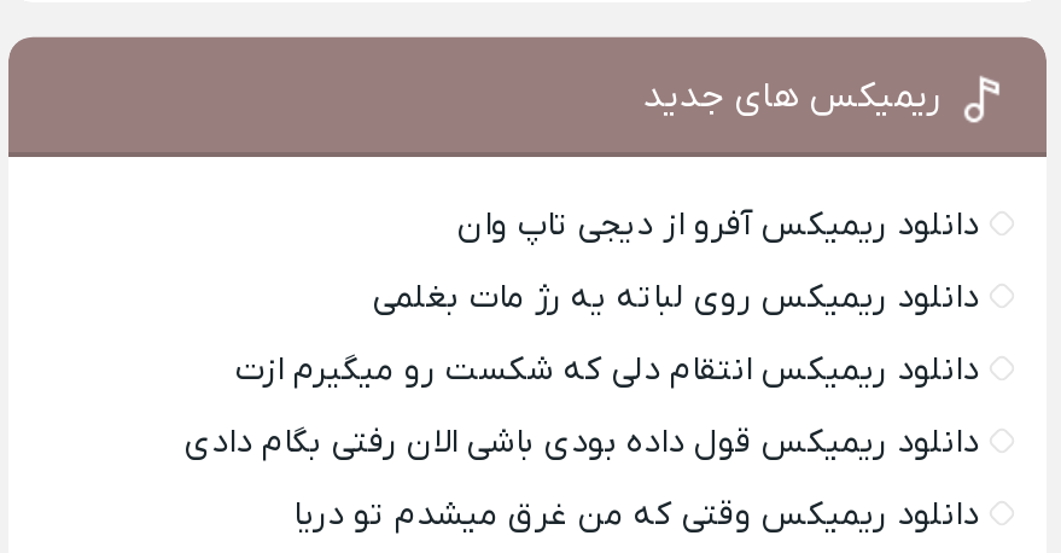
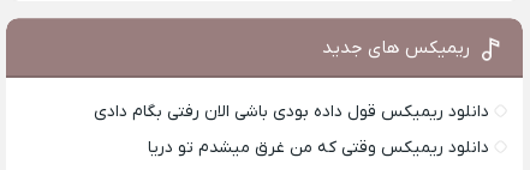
[235,204,979,395] دانلود ریمیکس آفرو از ديجی تاپ وان | دانلود ریمیکس روی لباته یه رژ مات بغلمی | دانلود ریمیکس انتقام دلی که شکست رو میگیرم ازت -> none

